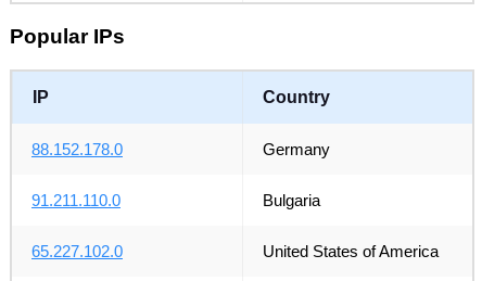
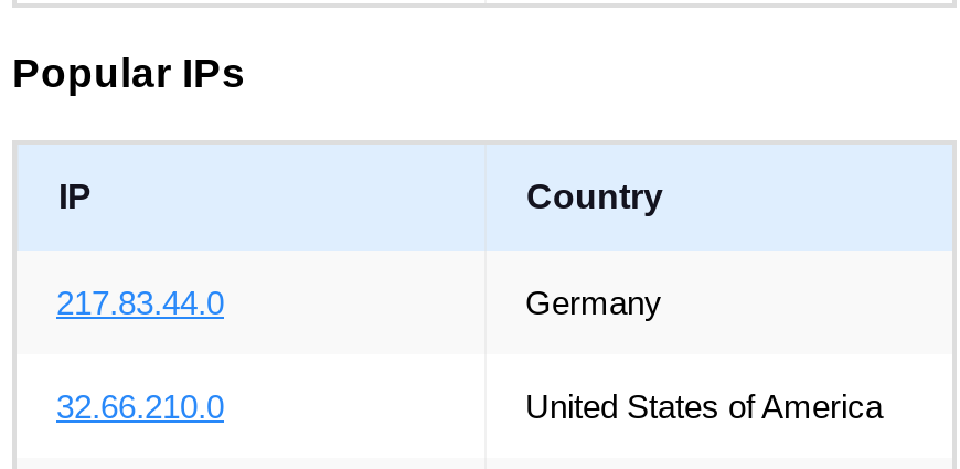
[31,140,123,158] 88.152.178.0 -> [56,283,224,321] 217.83.44.0
[31,191,320,260] 91.211.110.0 | Bulgaria | 65.227.102.0 -> [56,387,224,425] 32.66.210.0

